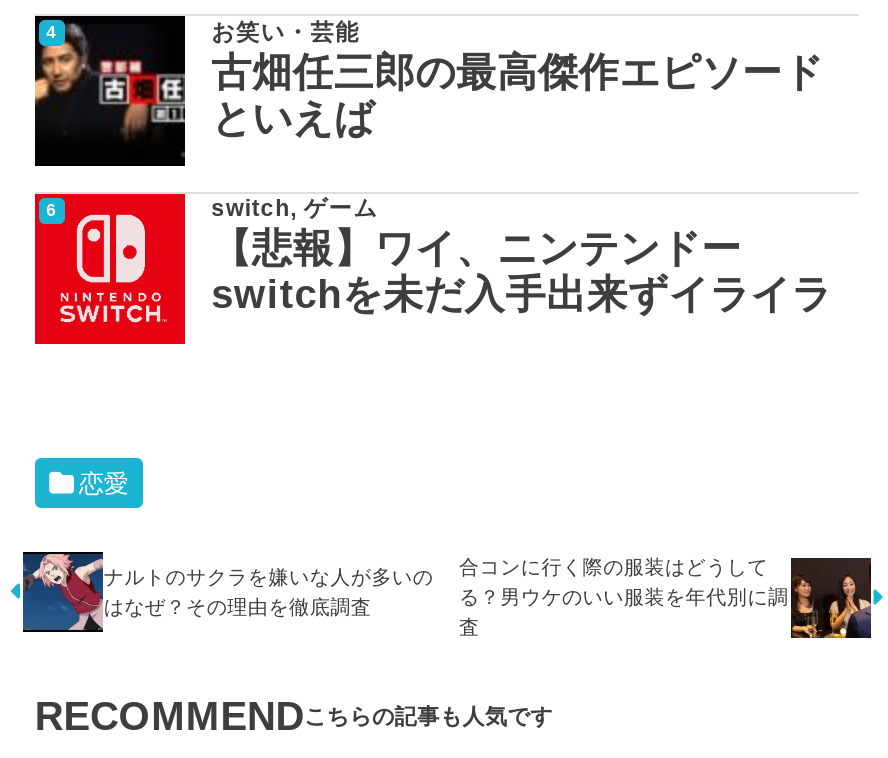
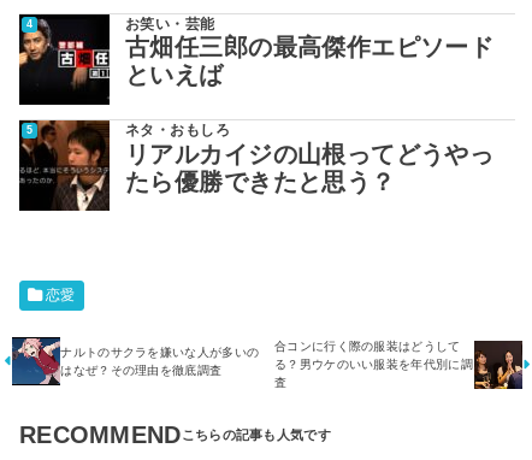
[33,192,832,346] [image] | switch,ゲーム | 【悲報】ワイ、ニンテンドー | switchを未だ入手出来ずイライラ -> [18,119,494,212] [image] | ネタ・おもしろ | リアルカイジの山根ってどうやっ | たら優勝できたと思う？

